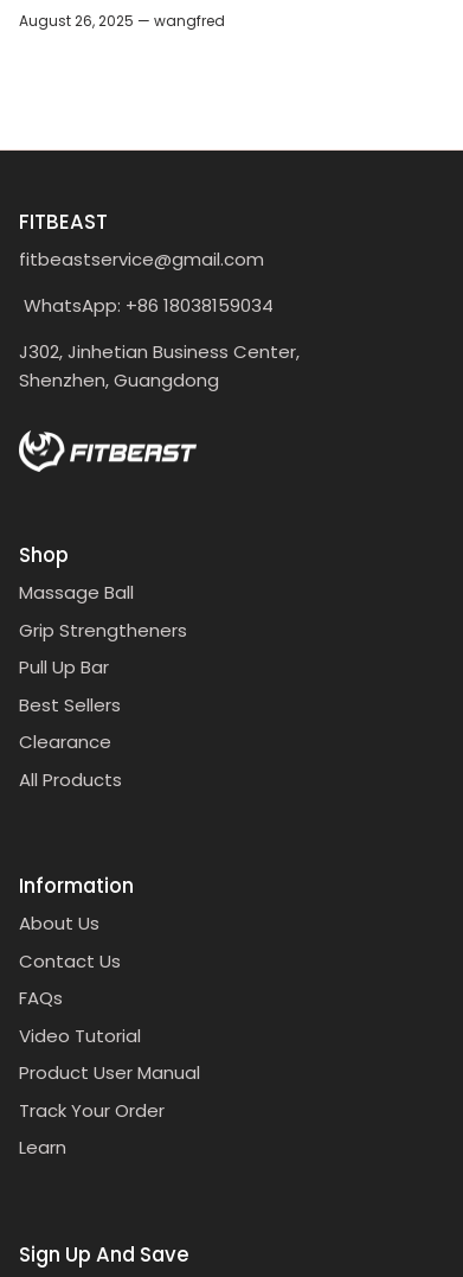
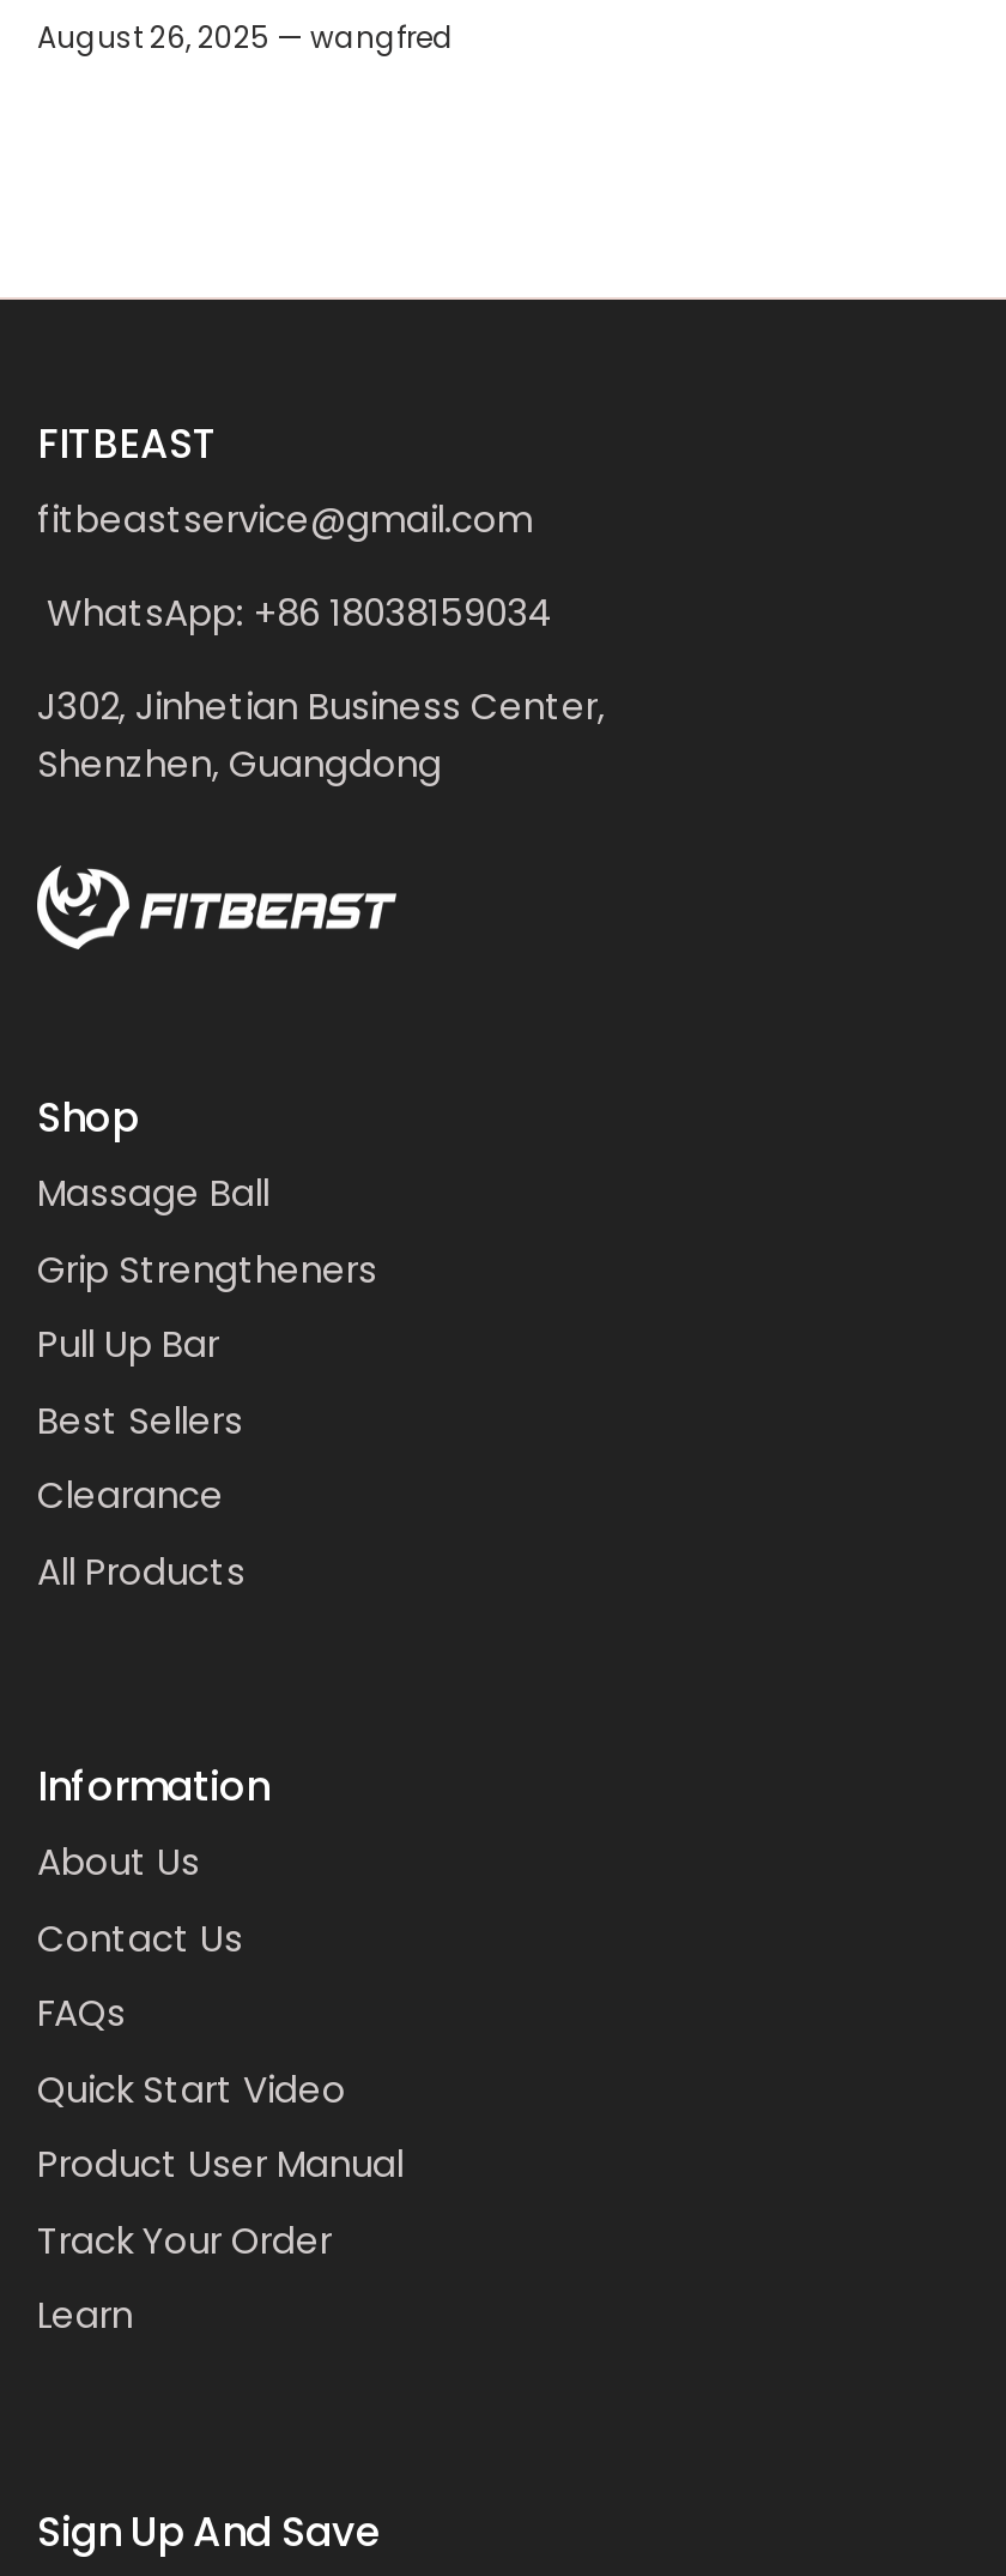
[19,1023,141,1048] Video Tutorial -> [37,2064,346,2114] Quick Start Video

